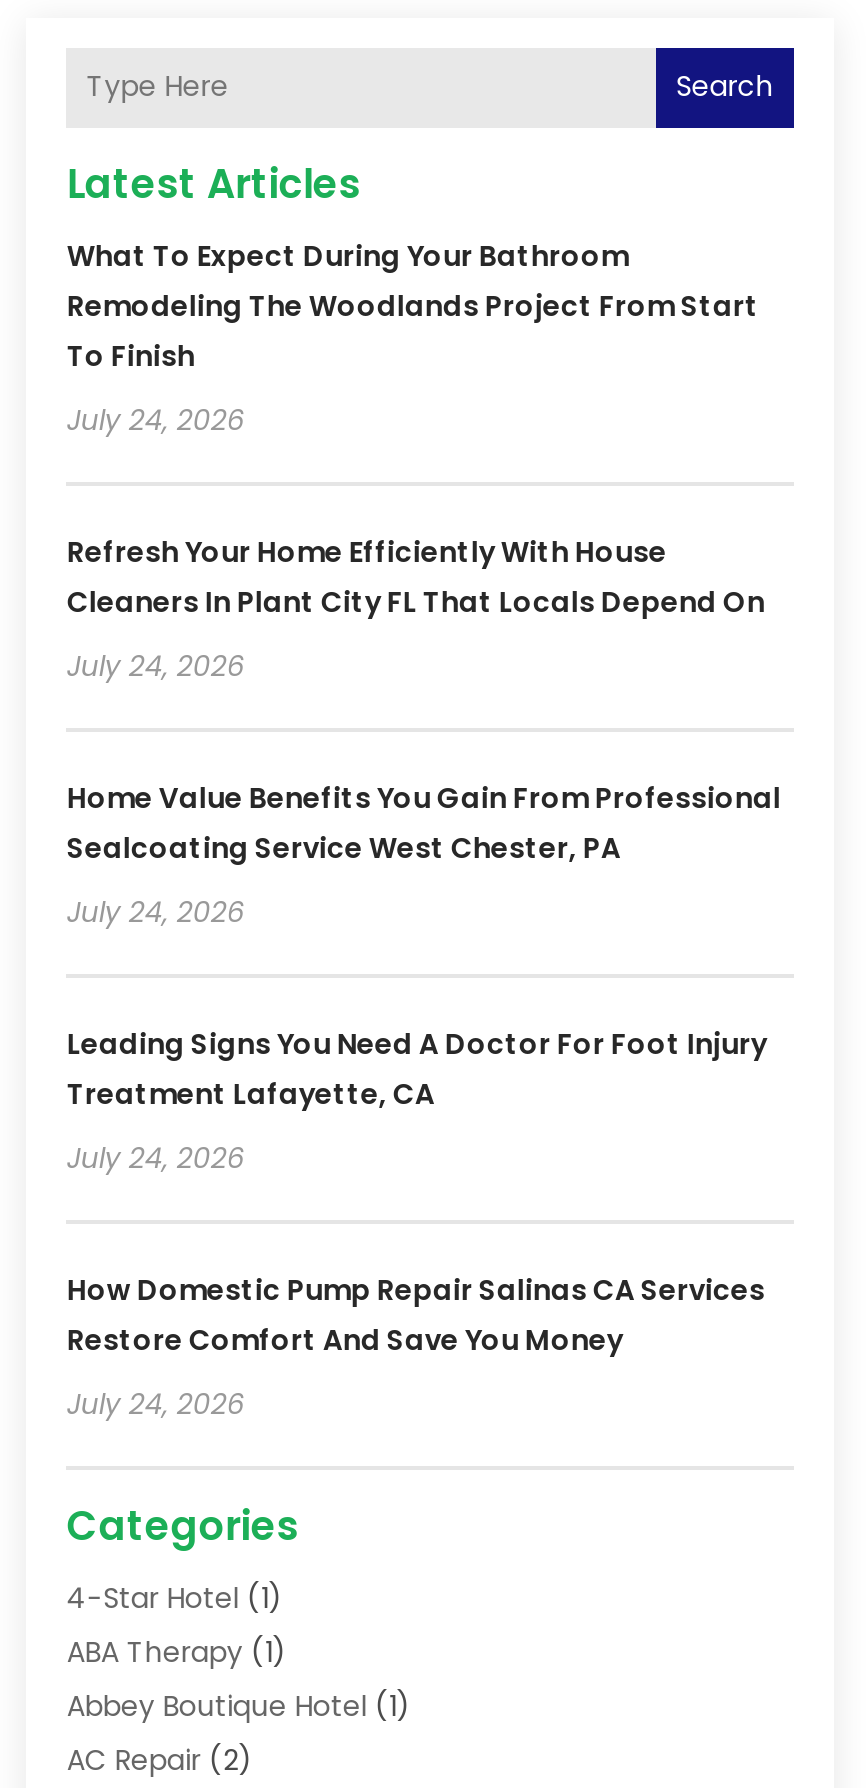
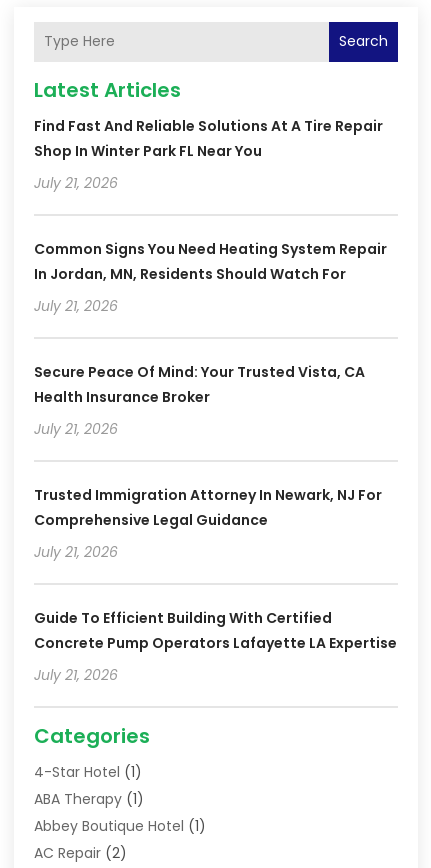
[67,235,759,375] What To Expect During Your Bathroom | Remodeling The Woodlands Project From Start | To Finish -> [34,116,383,161] Find Fast And Reliable Solutions At A Tire Repair | Shop In Winter Park FL Near You
[67,399,245,439] July 24, 2026 -> [34,173,118,193] July 21, 2026
[67,531,765,621] Refresh Your Home Efficiently With House | Cleaners In Plant City FL That Locals Depend On -> [34,239,387,284] Common Signs You Need Heating System Repair | In Jordan, MN, Residents Should Watch For
[67,645,245,685] July 24, 2026 -> [34,296,118,316] July 21, 2026
[67,777,781,867] Home Value Benefits You Gain From Professional | Sealcoating Service West Chester, PA -> [34,362,365,407] Secure Peace Of Mind: Your Trusted Vista, CA | Health Insurance Broker
[67,891,245,931] July 24, 2026 -> [34,419,118,439] July 21, 2026
[67,1023,767,1113] Leading Signs You Need A Doctor For Foot Injury | Treatment Lafayette, CA -> [34,485,382,530] Trusted Immigration Attorney In Newark, NJ For | Comprehensive Legal Guidance
[67,1137,245,1177] July 24, 2026 -> [34,542,118,562] July 21, 2026
[67,1269,765,1359] How Domestic Pump Repair Salinas CA Services | Restore Comfort And Save You Money -> [34,608,397,653] Guide To Efficient Building With Certified | Concrete Pump Operators Lafayette LA Expertise
[67,1383,245,1423] July 24, 2026 -> [34,665,118,685] July 21, 2026

